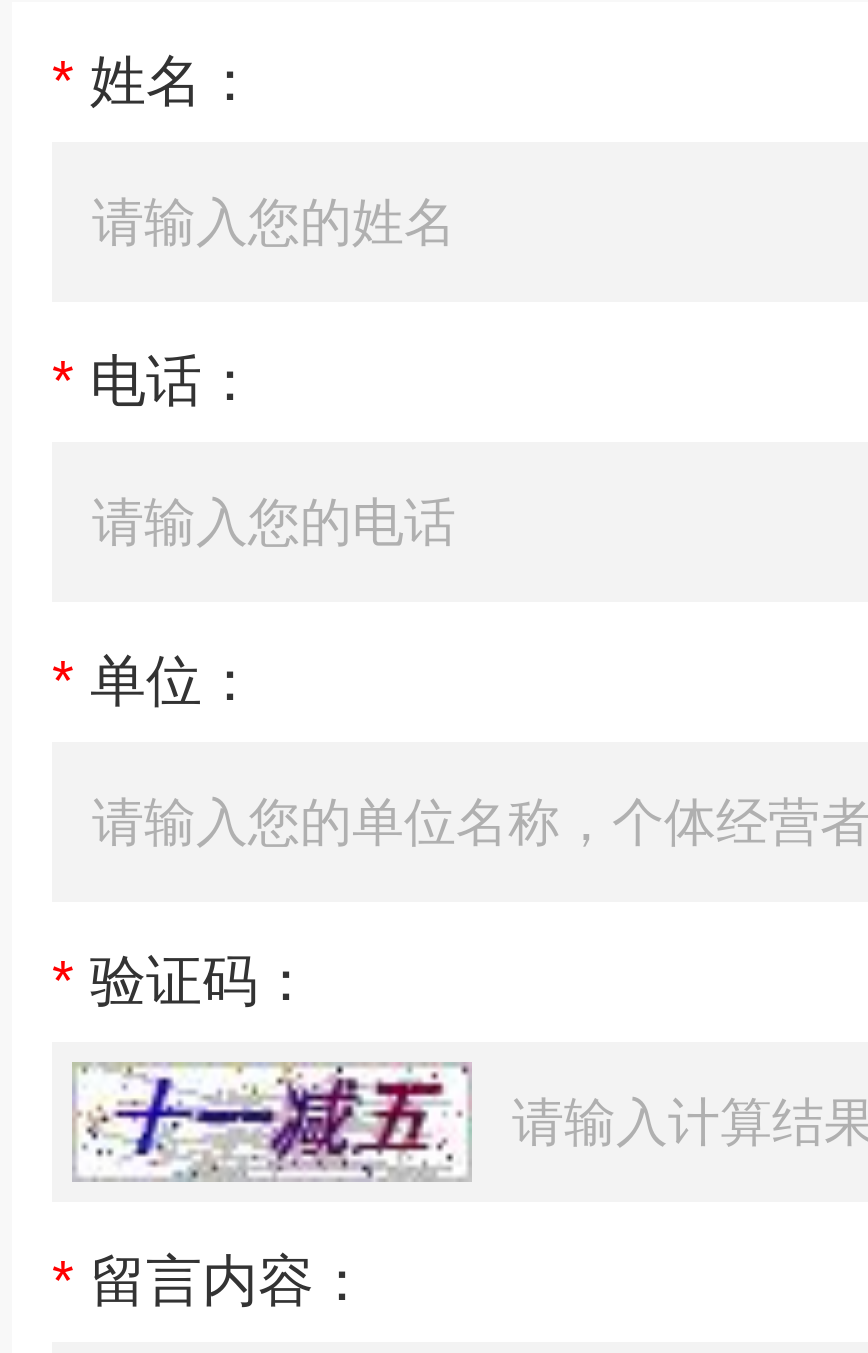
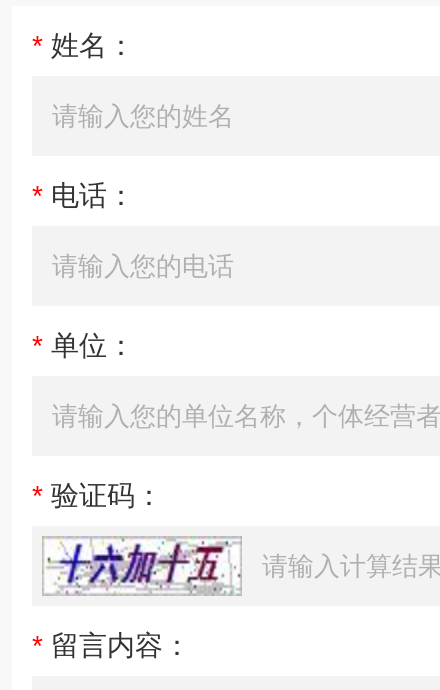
[72,1062,472,1182] [image] -> [42,536,242,595] [image]

